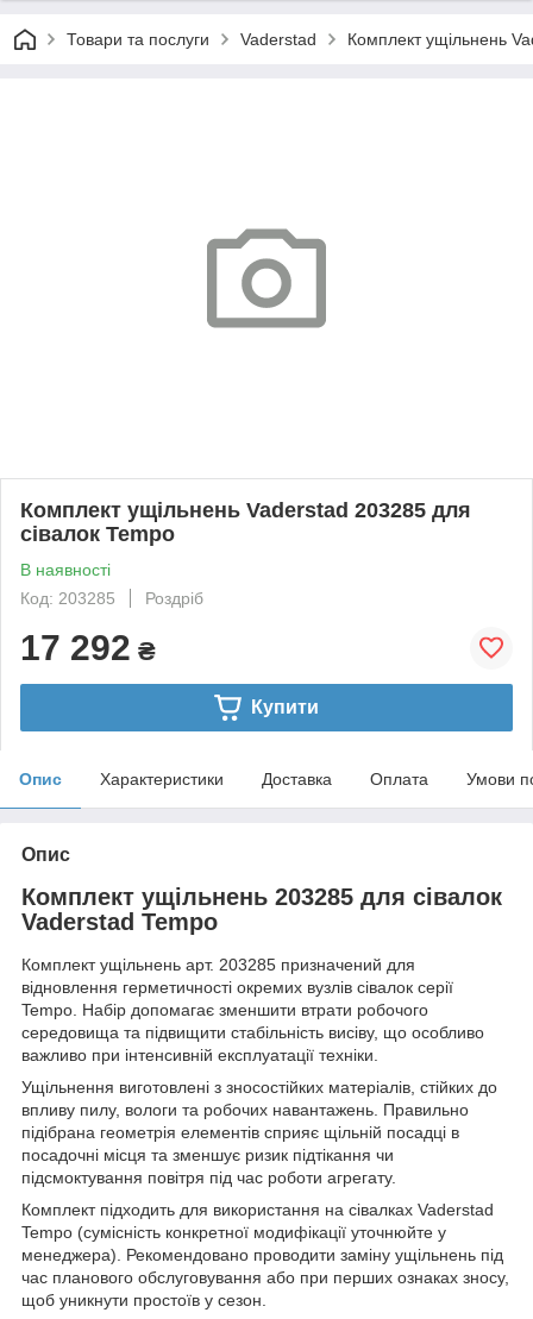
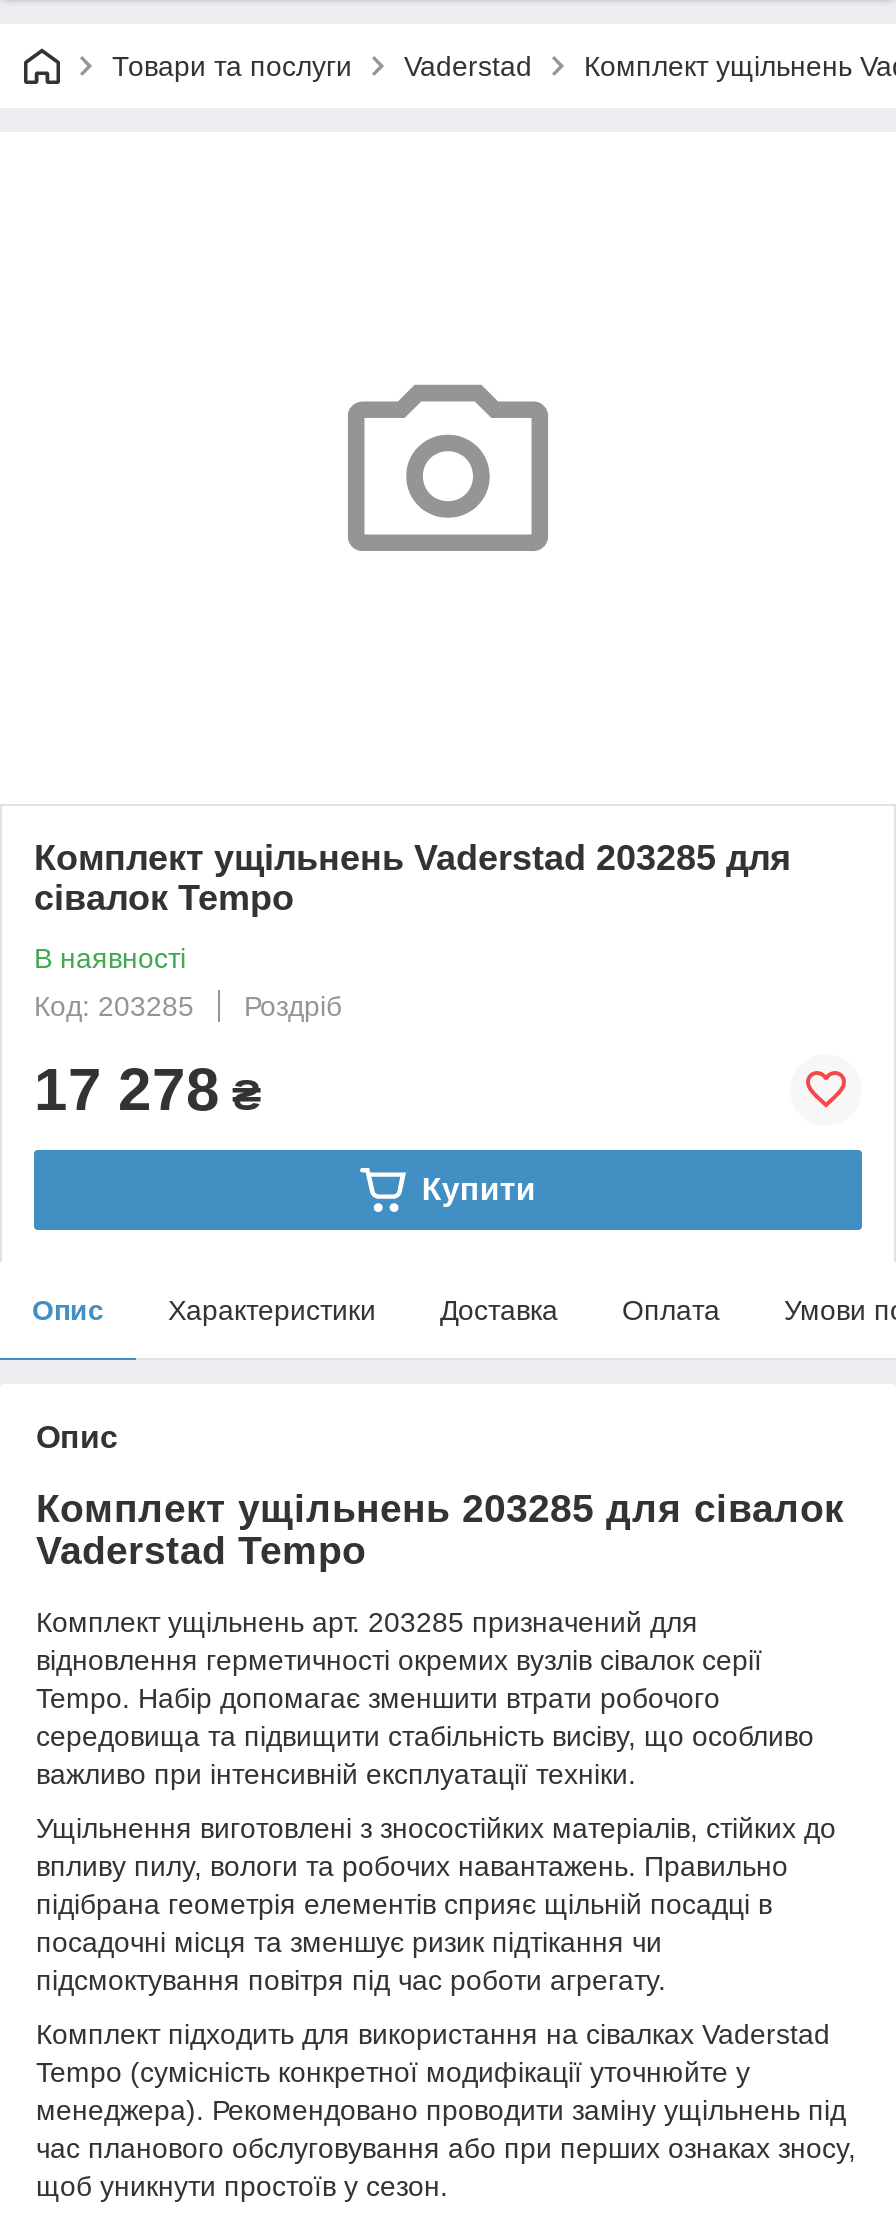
[20,628,156,667] 17 292 ₴ -> [34,1056,262,1122] 17 278 ₴

